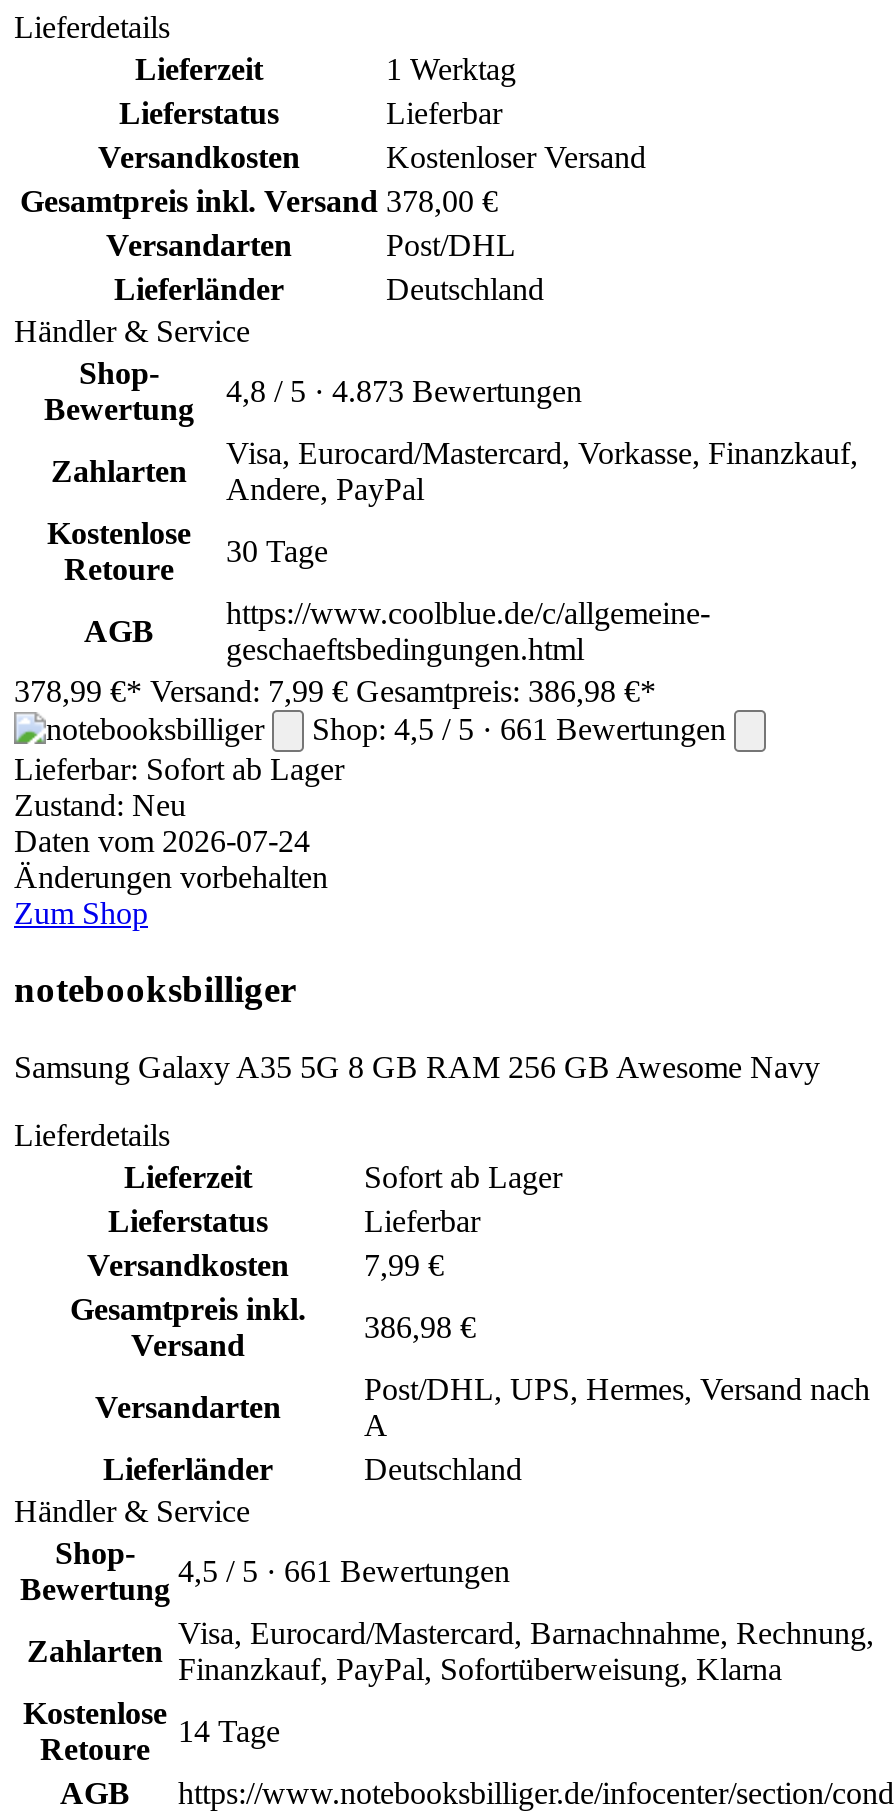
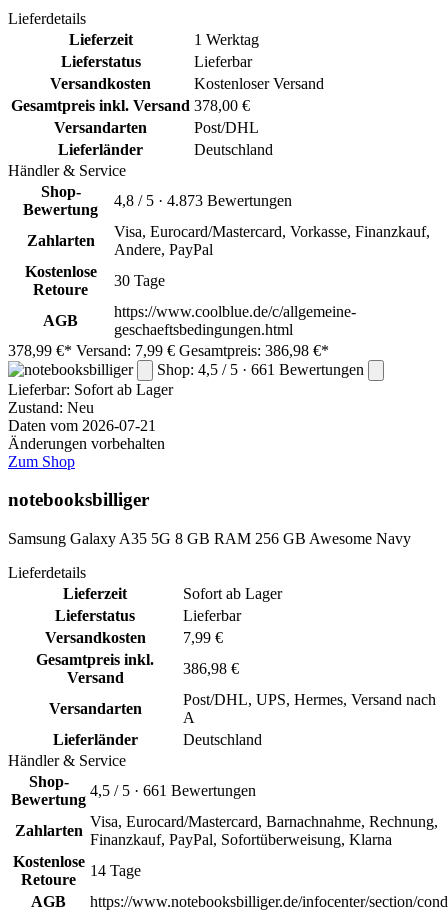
[14,824,310,858] Daten vom 2026-07-24 -> [8,417,156,434] Daten vom 2026-07-21

